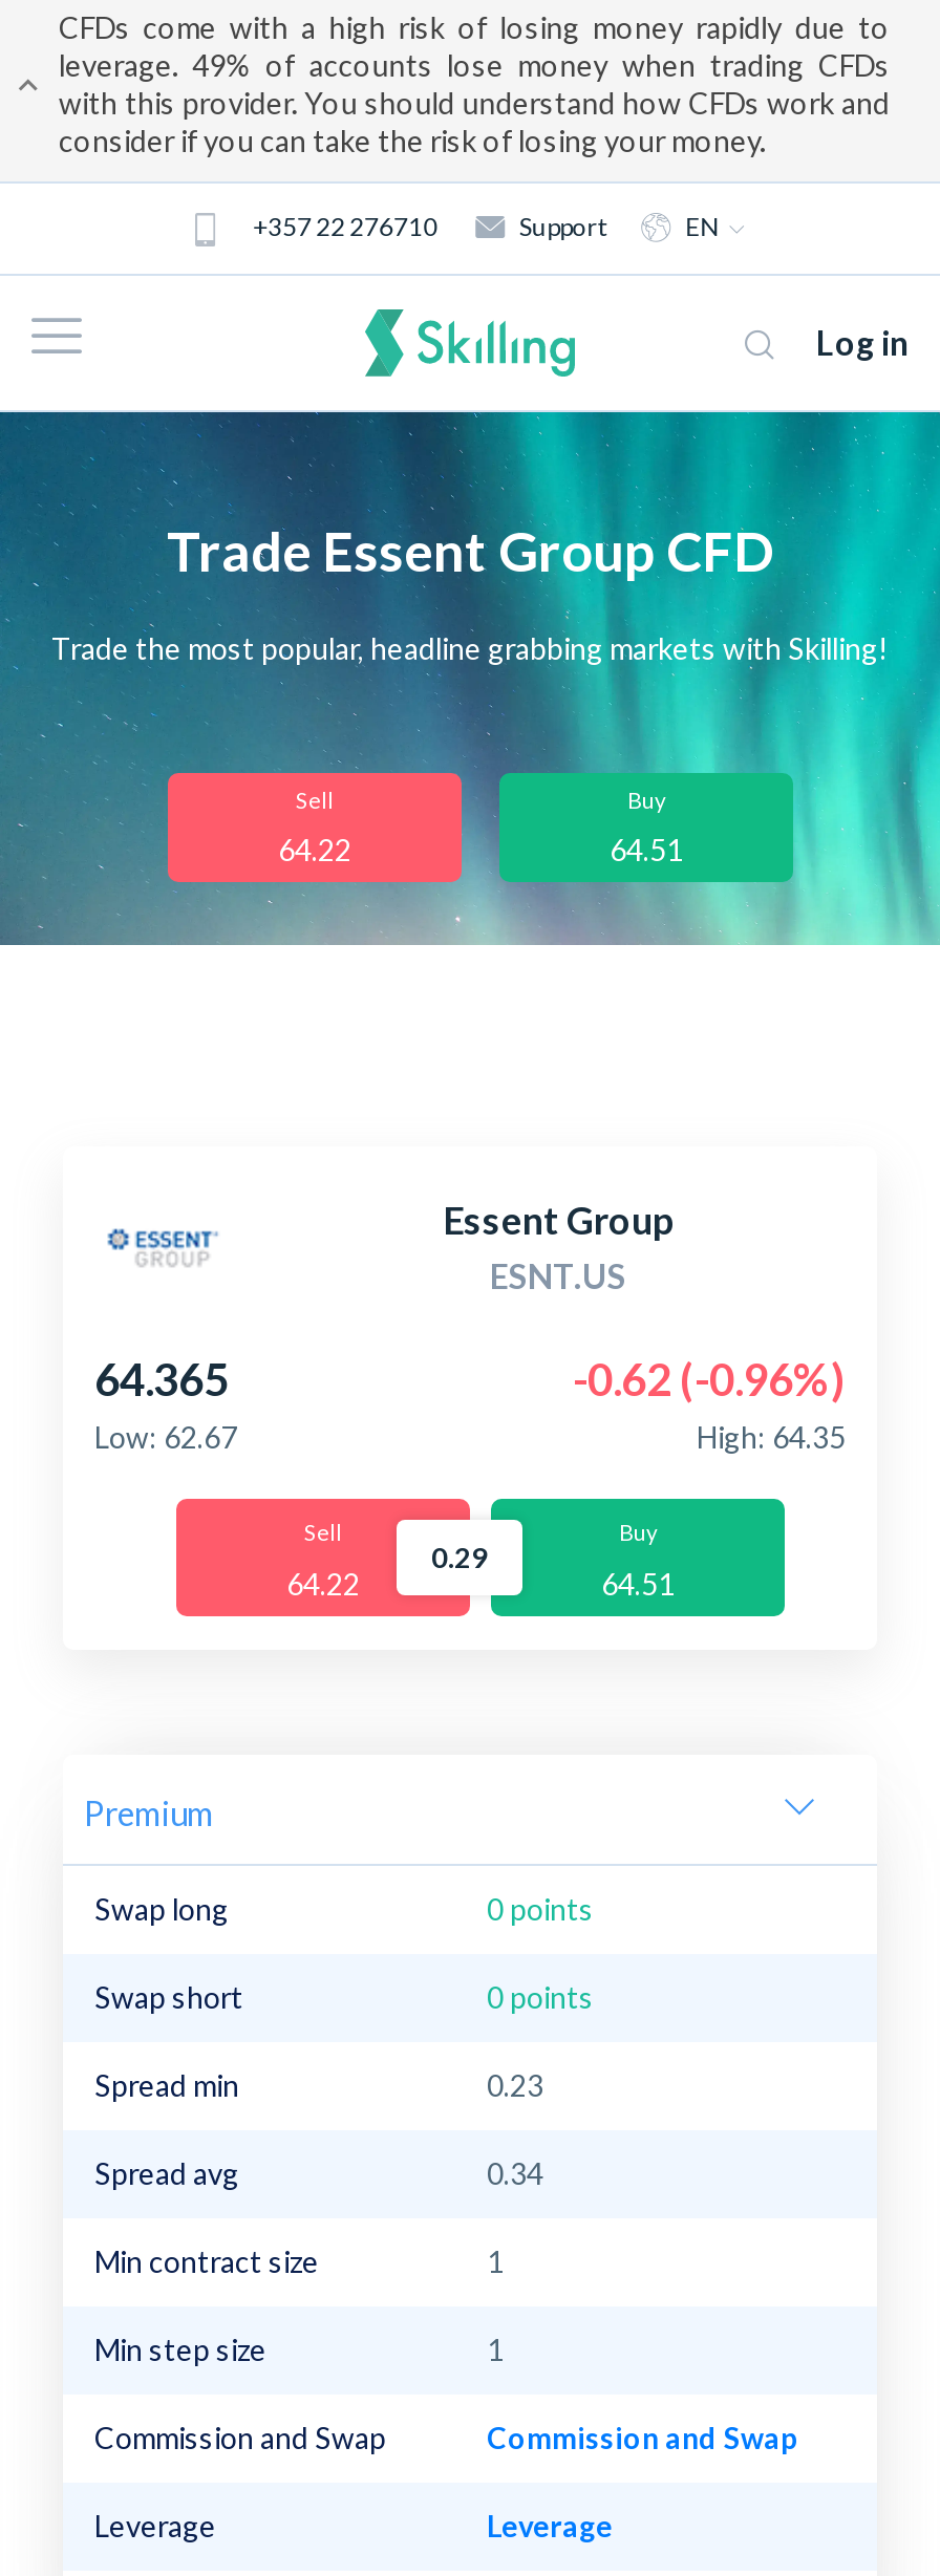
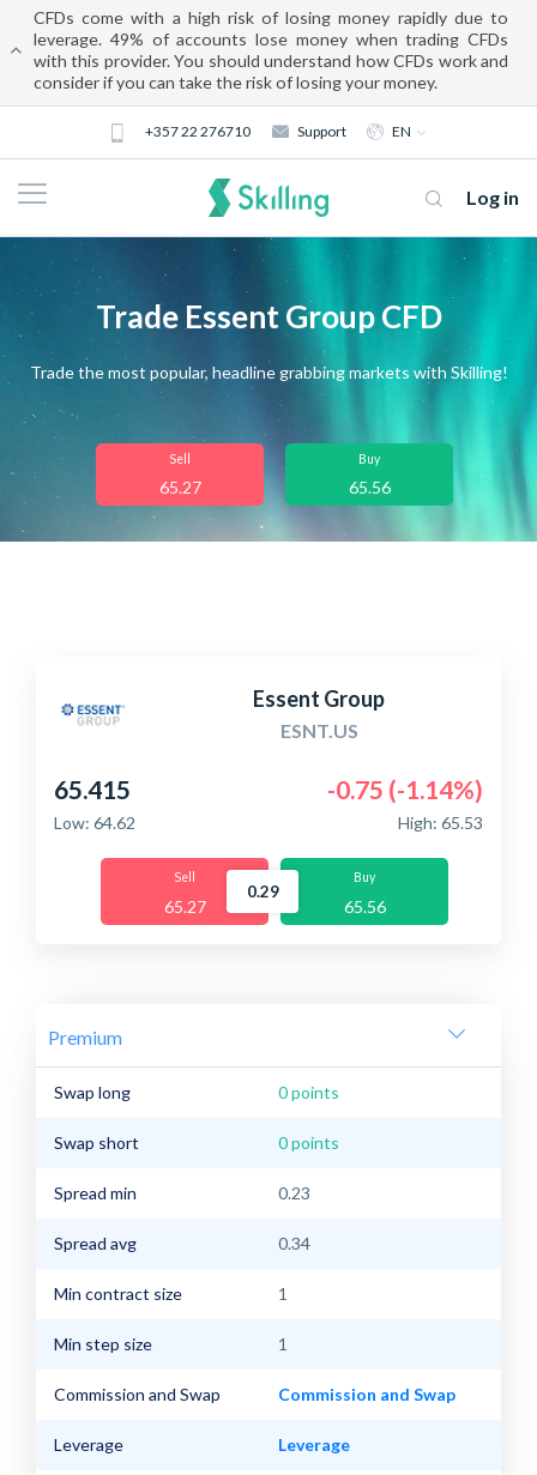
[278,832,351,867] 64.22 -> [159,477,201,497] 65.27
[610,832,683,867] 64.51 -> [348,477,390,497] 65.56
[94,1352,229,1404] 64.365 -> [54,774,131,804] 65.415
[573,1352,846,1404] -0.62 (-0.96%) -> [327,774,483,804] -0.75 (-1.14%)
[94,1419,237,1455] Low: 62.67 -> [54,812,135,833] Low: 64.62
[697,1419,846,1455] High: 64.35 -> [398,812,483,833] High: 65.53
[286,1566,360,1602] 64.22 -> [164,896,206,917] 65.27
[601,1566,675,1602] 64.51 -> [343,896,385,917] 65.56

